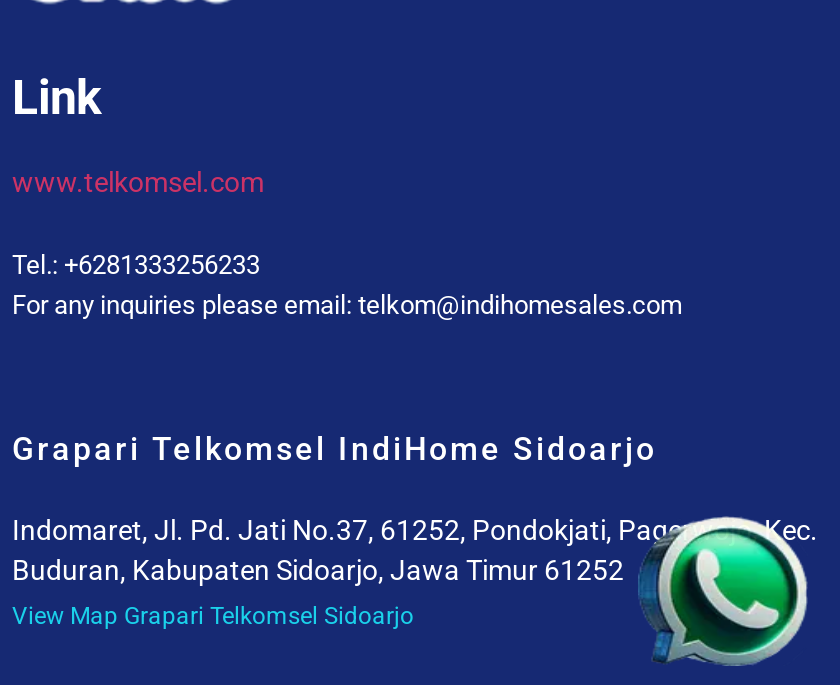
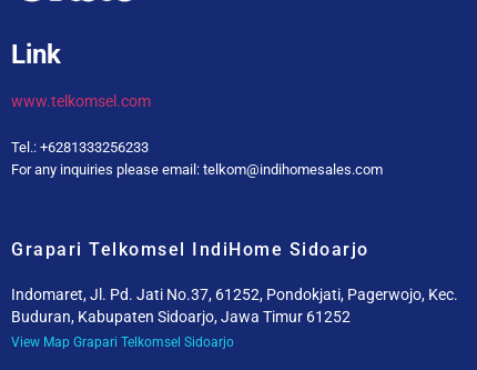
[638,550,810,668] [image] -> none

